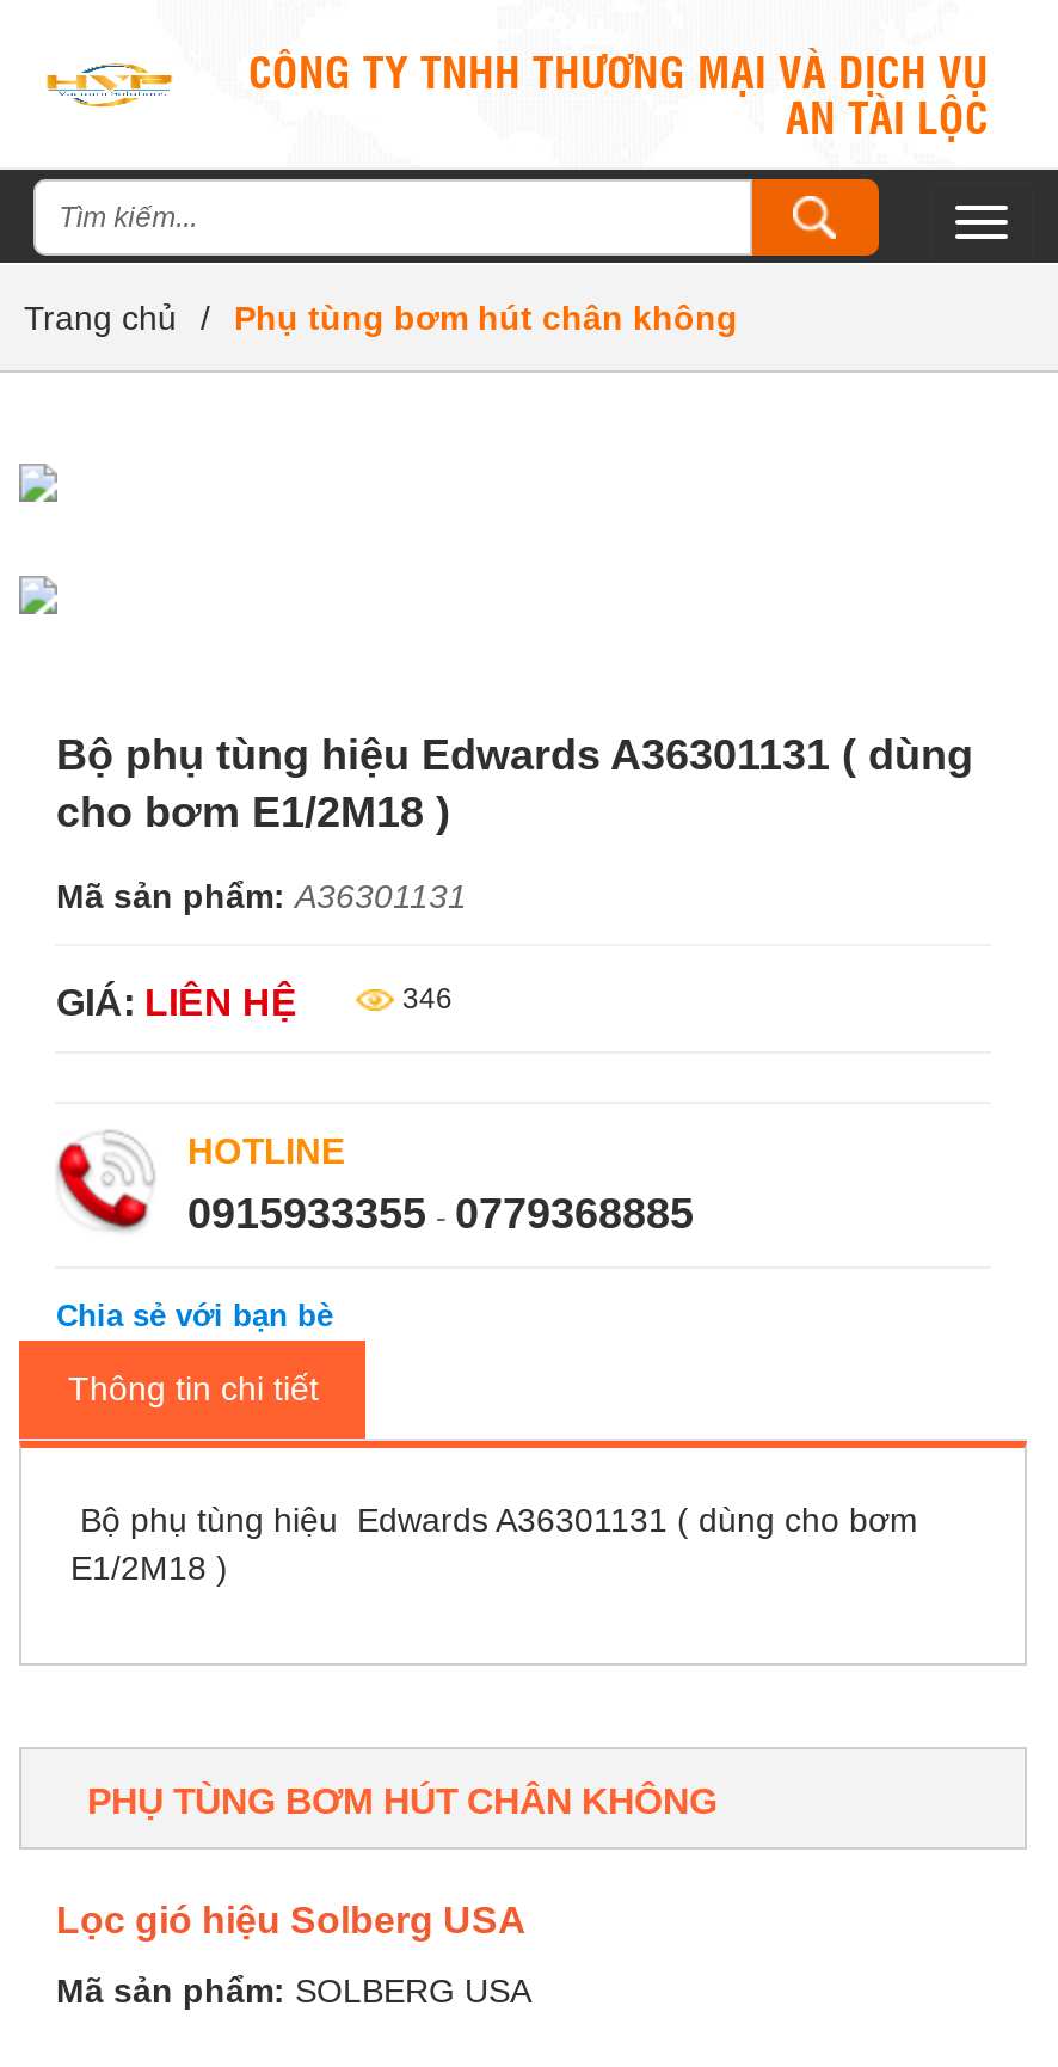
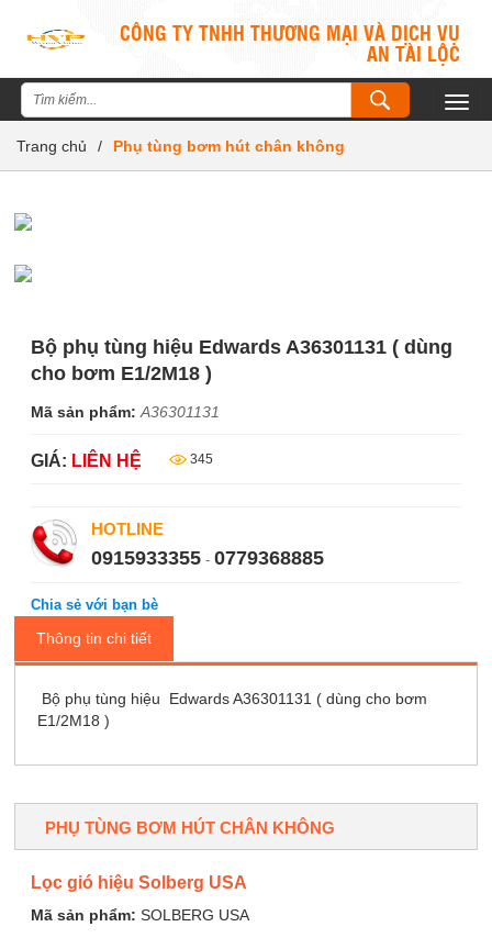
[395,982,452,1016] 346 -> [187,451,213,467] 345

